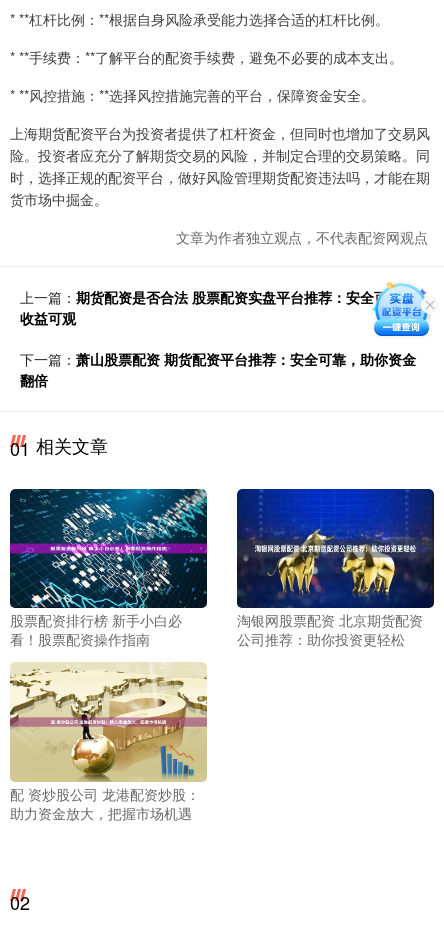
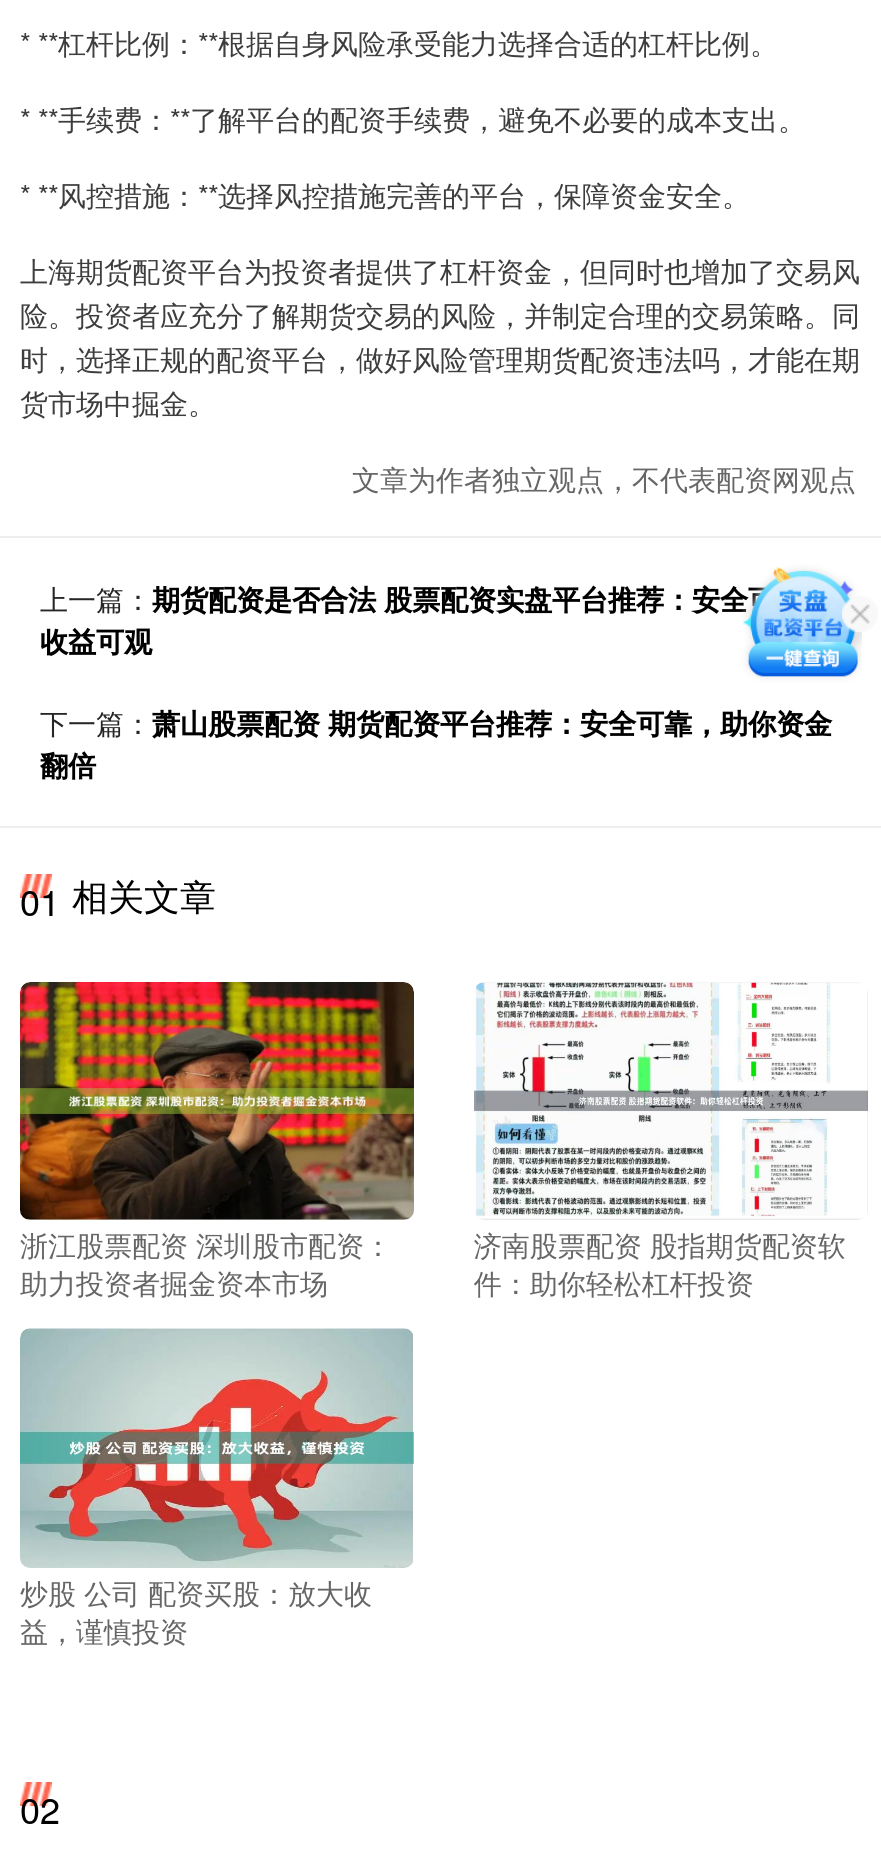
[9,488,208,649] [image] | 股票配资排行榜 新手小白必 | 看！股票配资操作指南 -> [18,980,416,1302] [image] | 浙江股票配资 深圳股市配资： | 助力投资者掘金资本市场
[236,488,435,649] [image] | 淘银网股票配资 北京期货配资 | 公司推荐：助你投资更轻松 -> [474,982,868,1302] [image] | 济南股票配资 股指期货配资软 | 件：助你轻松杠杆投资
[9,662,208,823] [image] | 配 资炒股公司 龙港配资炒股： | 助力资金放大，把握市场机遇 -> [18,1328,414,1649] [image] | 炒股 公司 配资买股：放大收 | 益，谨慎投资

